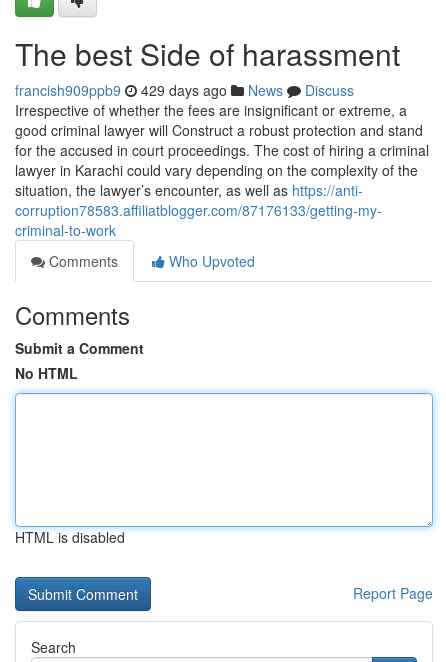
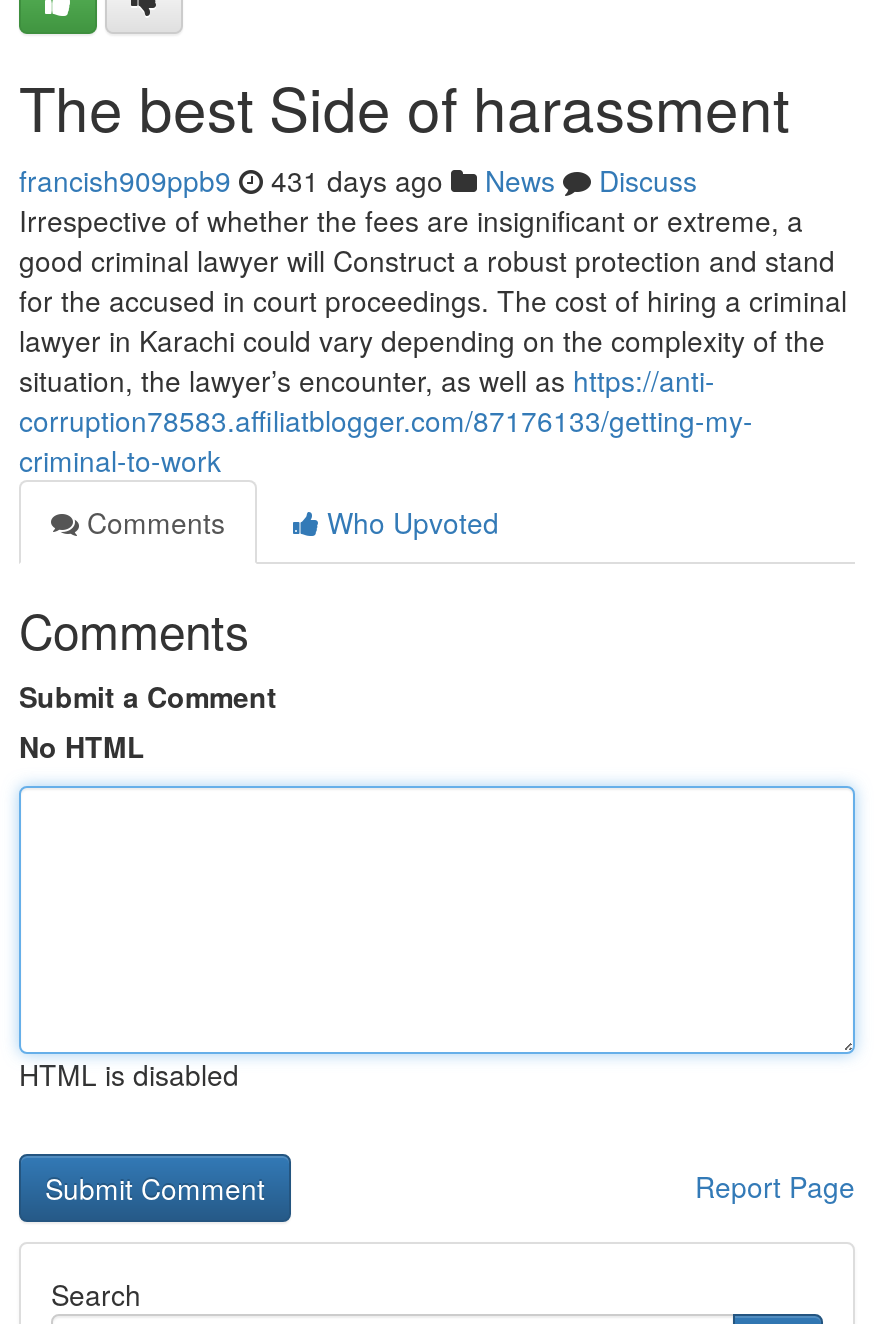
[15,80,354,100] francish909ppb9 429 days ago News Discuss -> [19,160,697,200] francish909ppb9 431 days ago News Discuss

